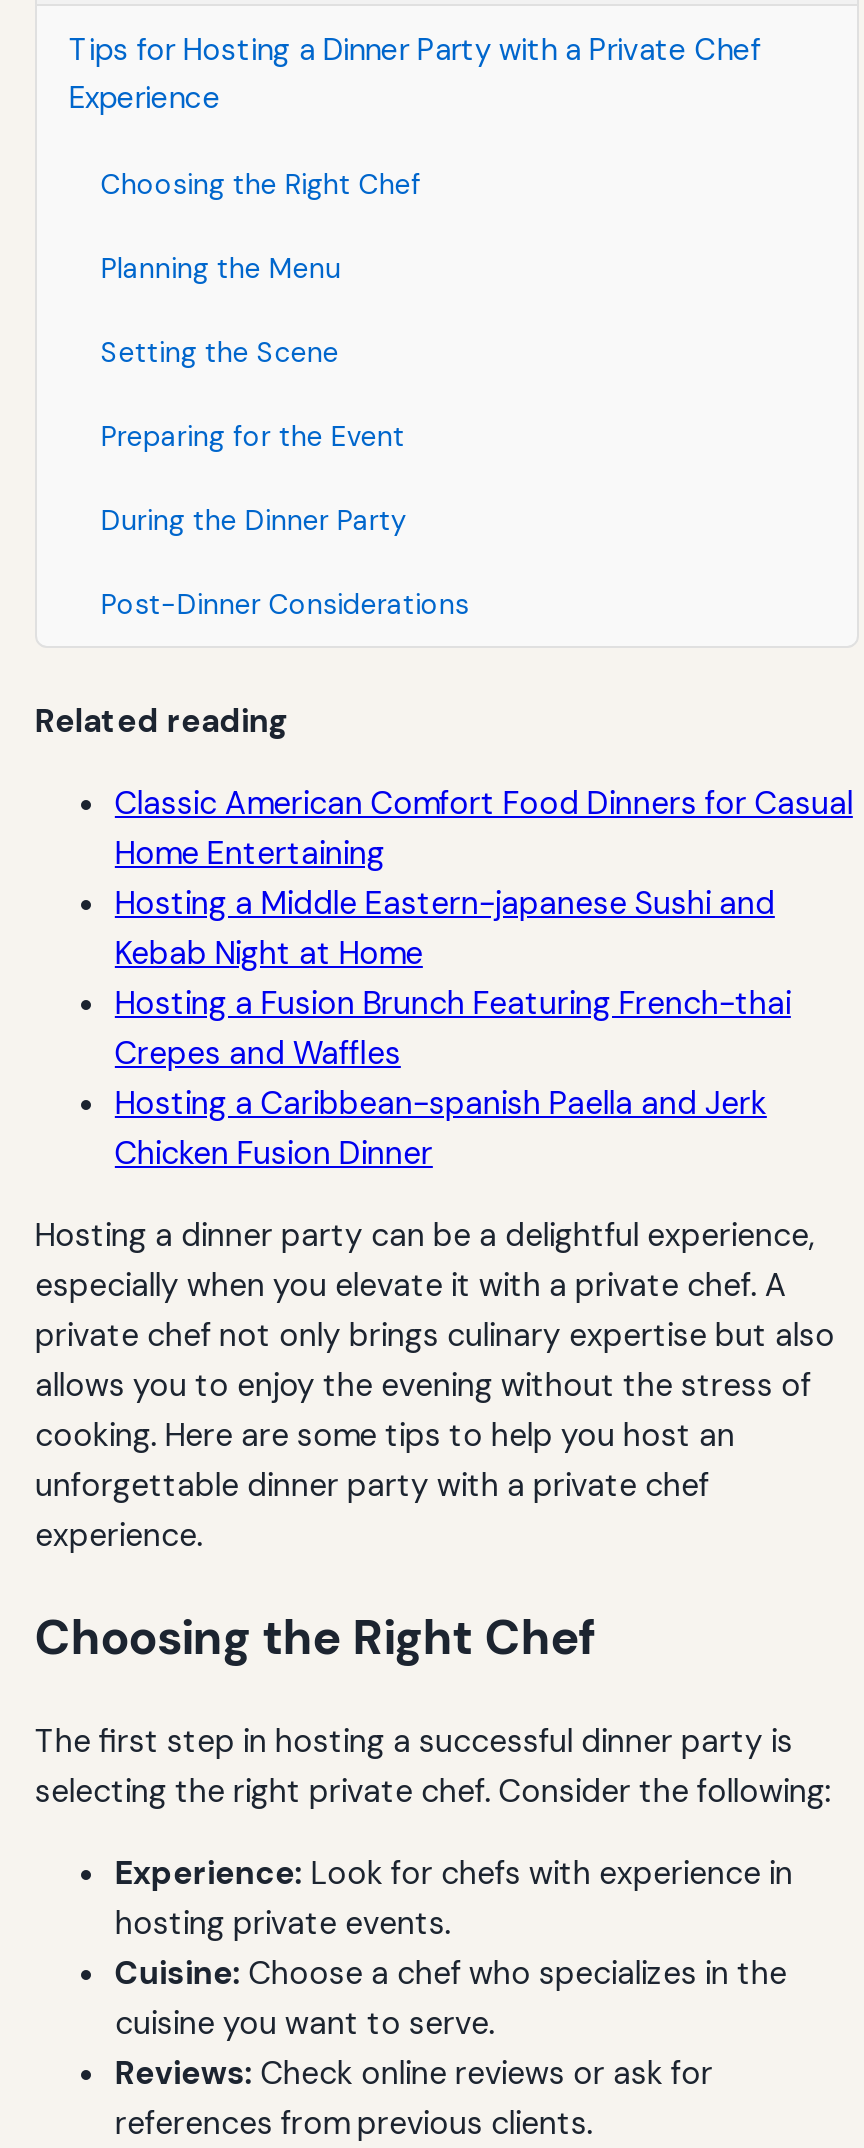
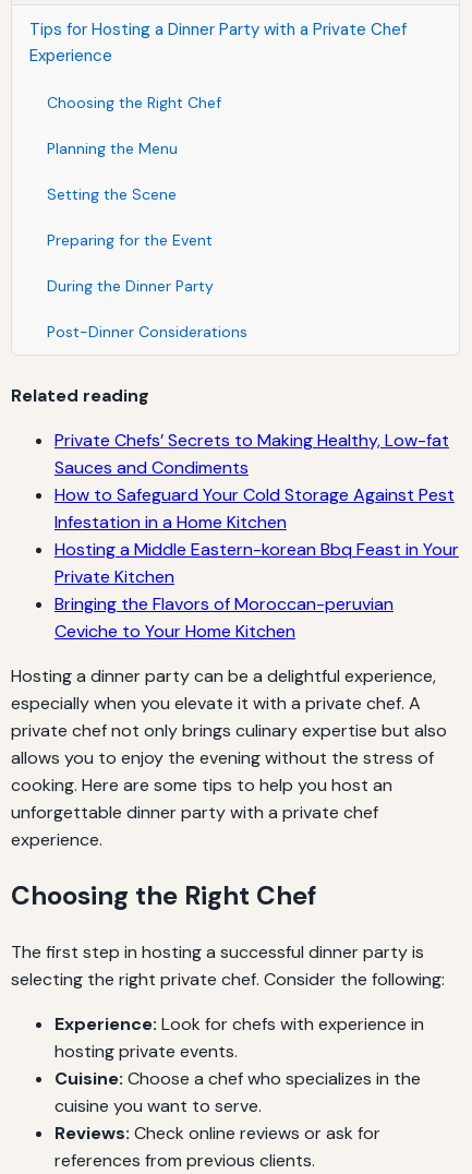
[115,781,853,1173] Classic American Comfort Food Dinners for Casual | Home Entertaining | Hosting a Middle Eastern-japanese Sushi and | Kebab Night at Home | Hosting a Fusion Brunch Featuring French-thai | Crepes and Waffles | Hosting a Caribbean-spanish Paella and Jerk | Chicken Fusion Dinner -> [54,428,459,642] Private Chefs’ Secrets to Making Healthy, Low-fat | Sauces and Condiments | How to Safeguard Your Cold Storage Against Pest | Infestation in a Home Kitchen | Hosting a Middle Eastern-korean Bbq Feast in Your | Private Kitchen | Bringing the Flavors of Moroccan-peruvian | Ceviche to Your Home Kitchen

